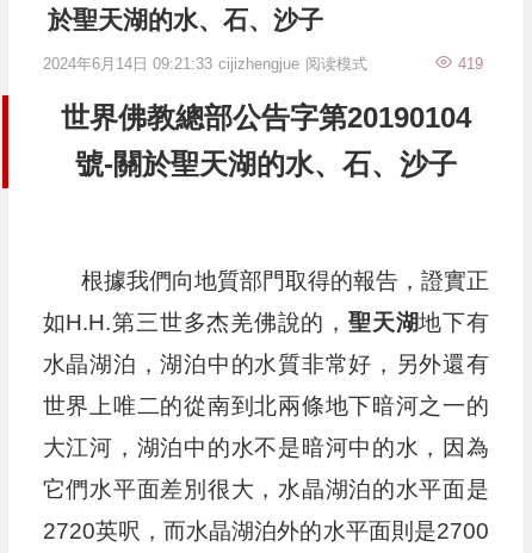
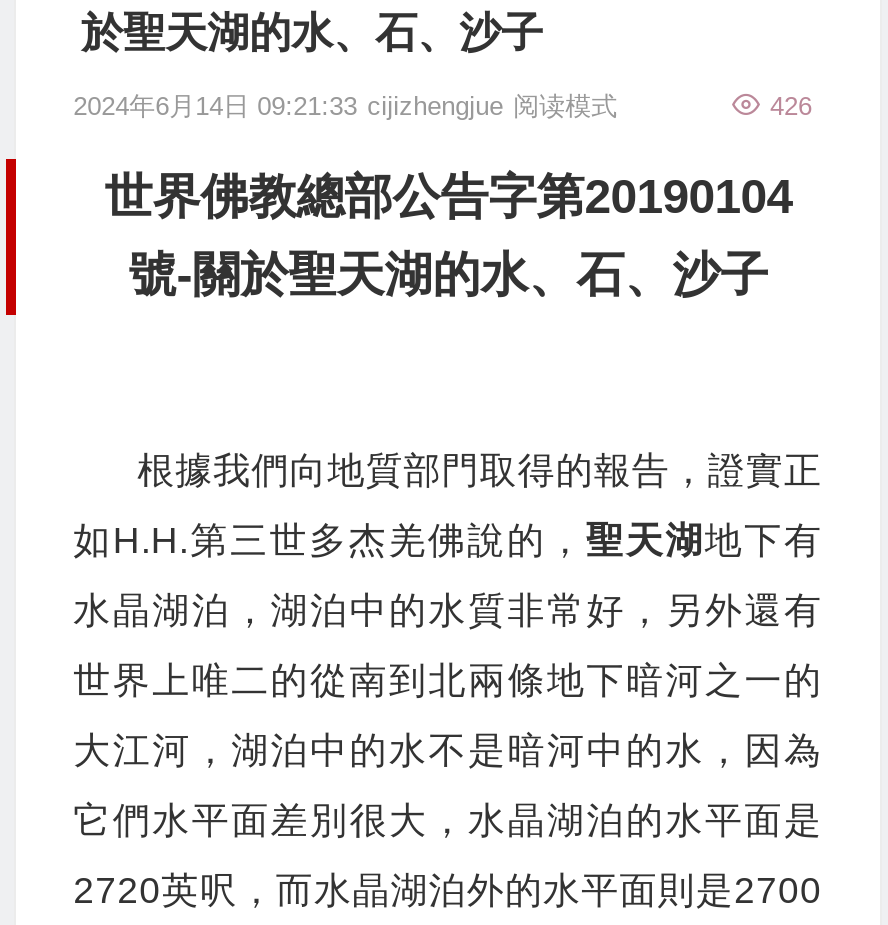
[458,55,483,73] 419 -> [770,91,812,121] 426

